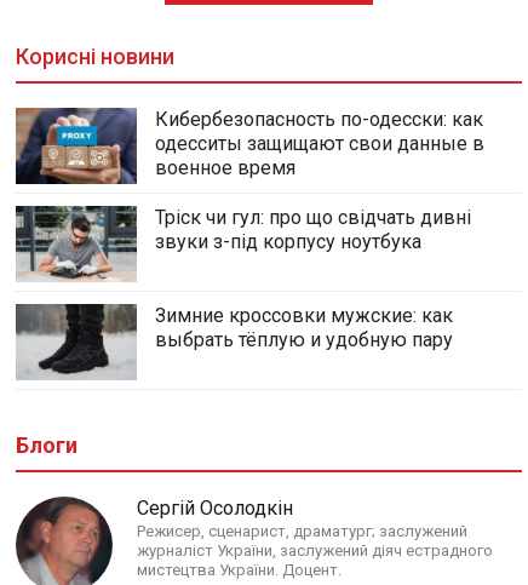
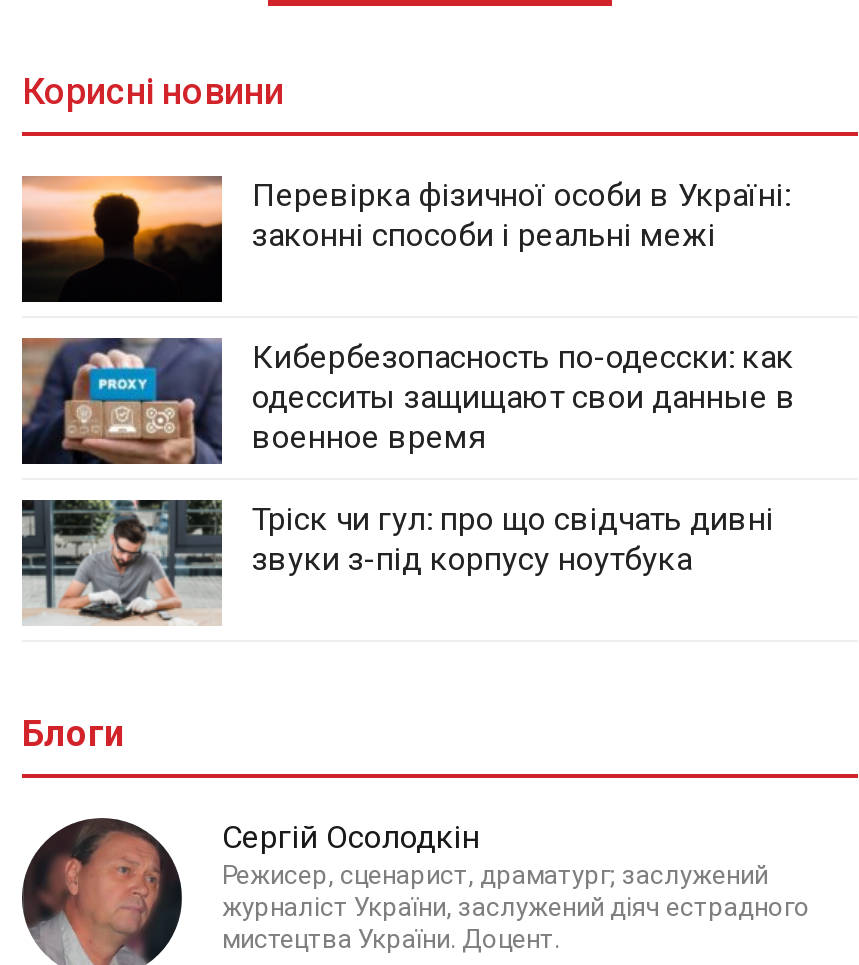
none -> [22,175,790,305] [image] | Перевірка фізичної особи в Україні: | законні способи і реальні межі
moved [13,105,484,253] -> [18,335,796,579]: [image] | Кибербезопасность по-одесски: как | одесситы защищают свои данные в | военное время | Тріск чи гул: про що свідчать дивні | звуки з-під корпусу ноутбука
[16,303,453,379] [image] | Зимние кроссовки мужские: как | выбрать тёплую и удобную пару -> none

